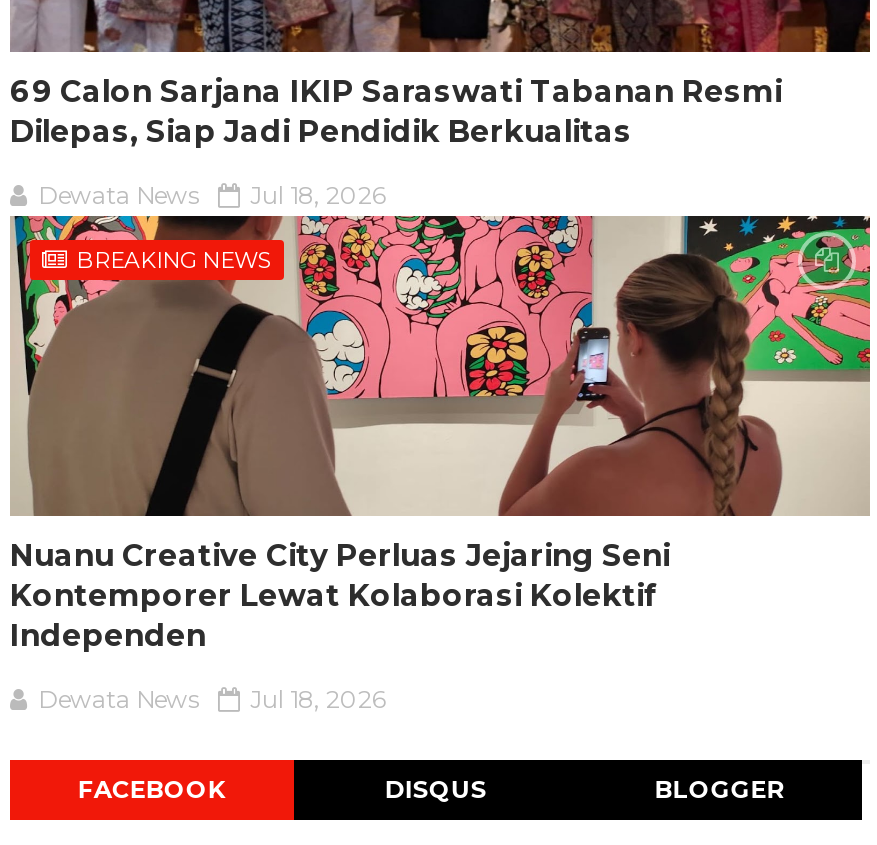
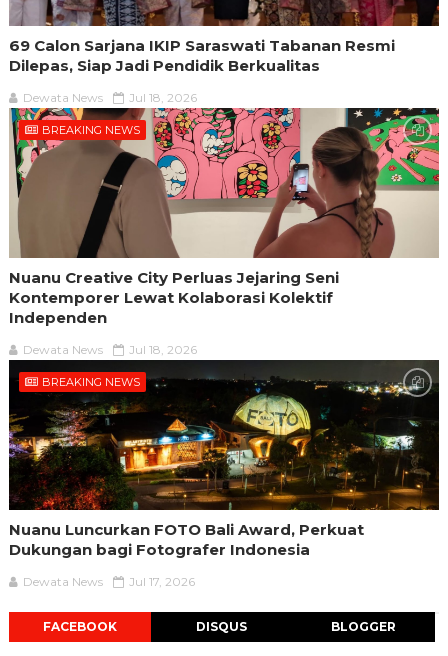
none -> [8,359,440,511] [image] | BREAKING NEWS
none -> [9,520,364,589] Nuanu Luncurkan FOTO Bali Award, Perkuat | Dukungan bagi Fotografer Indonesia | Dewata News | Jul 17, 2026

